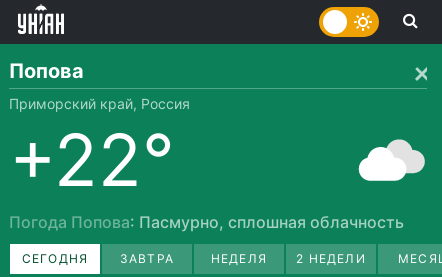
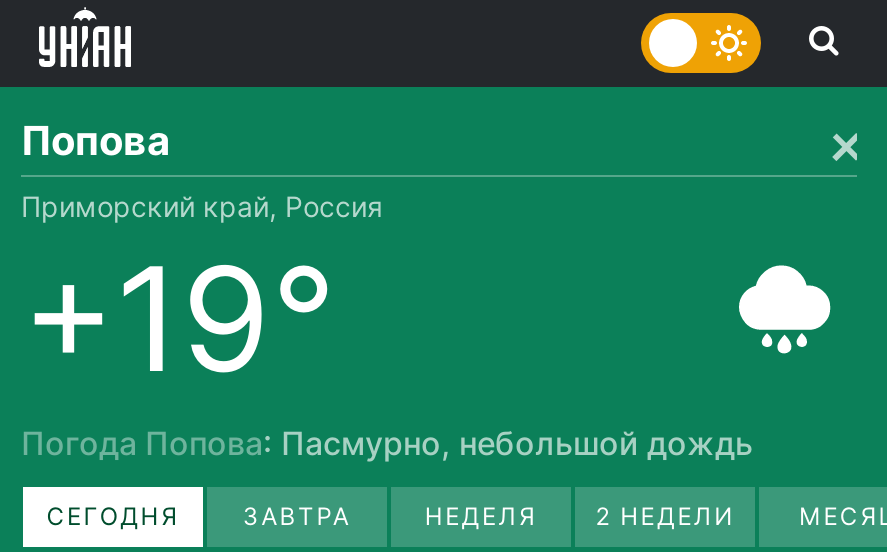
[9,116,175,203] +22° -> [21,231,337,405] +19°
[9,133,426,232] [image] | Погода Попова: Пасмурно, сплошная облачность -> [21,263,853,463] [image] | Погода Попова: Пасмурно, небольшой дождь

